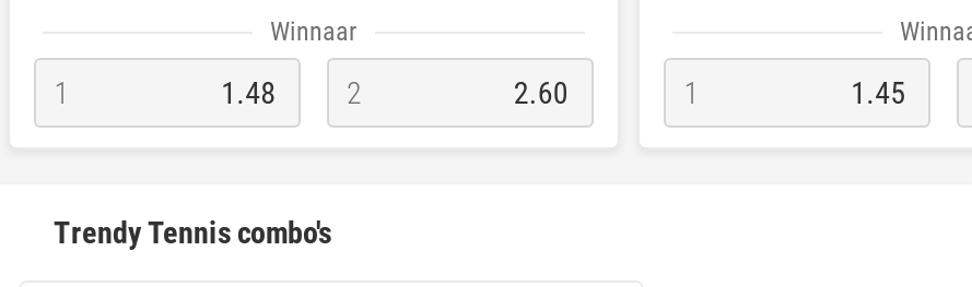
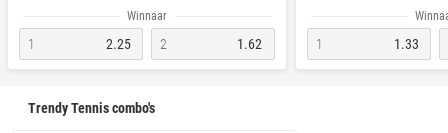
[221,74,276,109] 1.48 -> [106,35,131,51] 2.25
[514,74,568,109] 2.60 -> [237,35,262,51] 1.62
[851,74,906,109] 1.45 -> [394,35,419,51] 1.33

